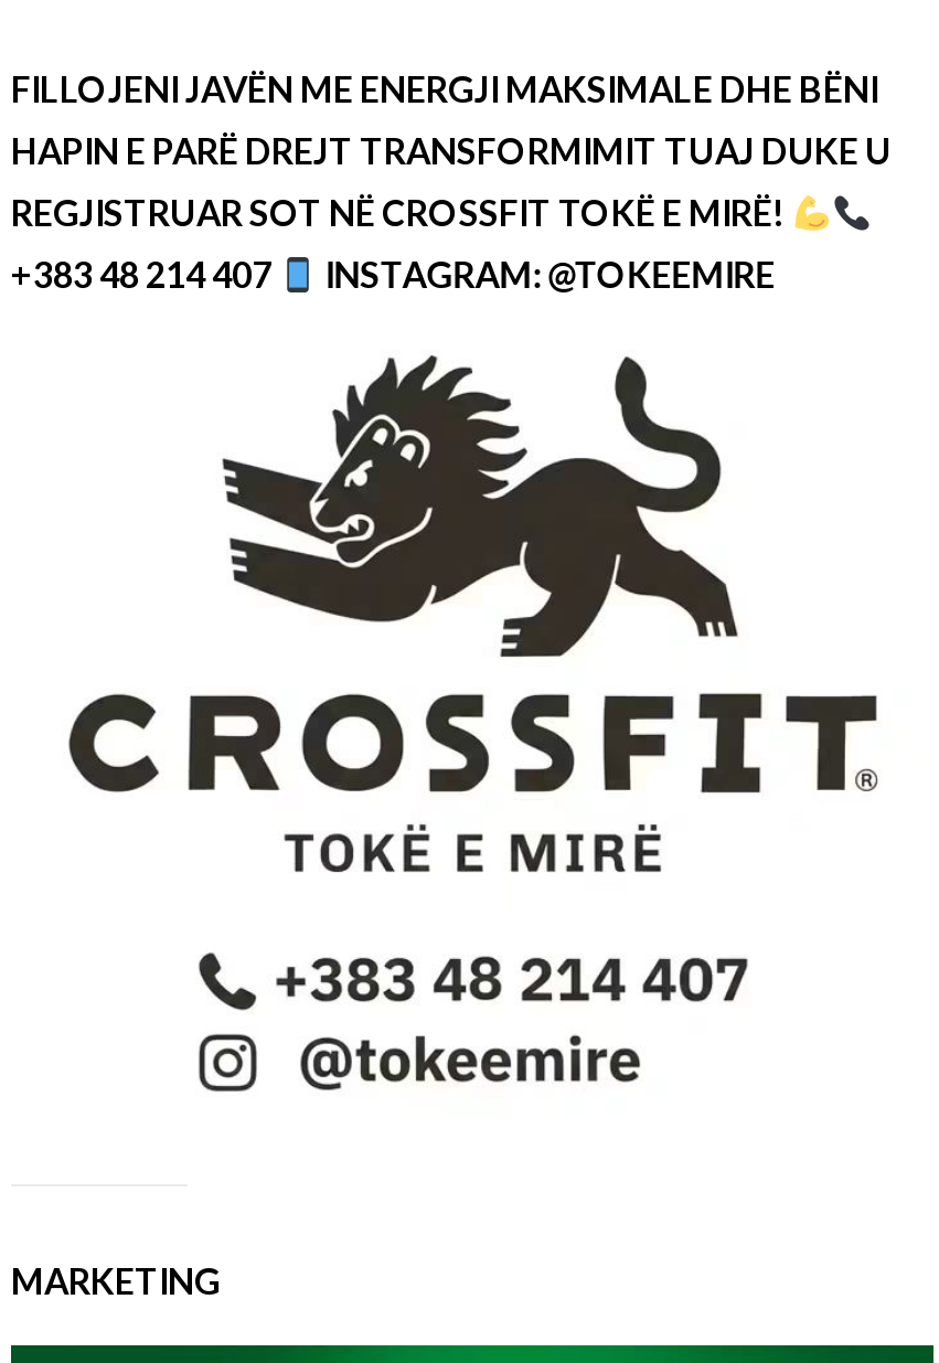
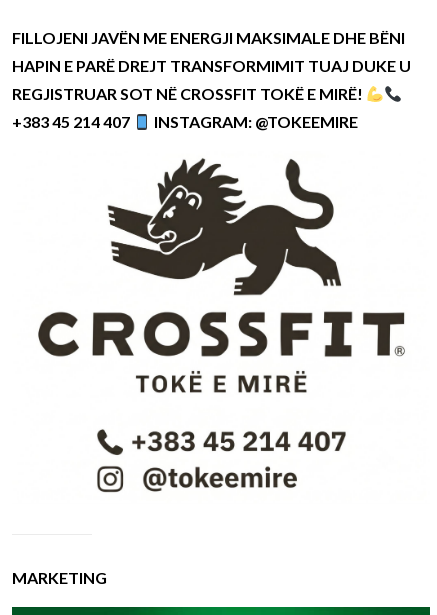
[11,253,775,294] +383 48 214 407 INSTAGRAM: @TOKEEMIRE -> [12,112,358,131] +383 45 214 407 INSTAGRAM: @TOKEEMIRE

